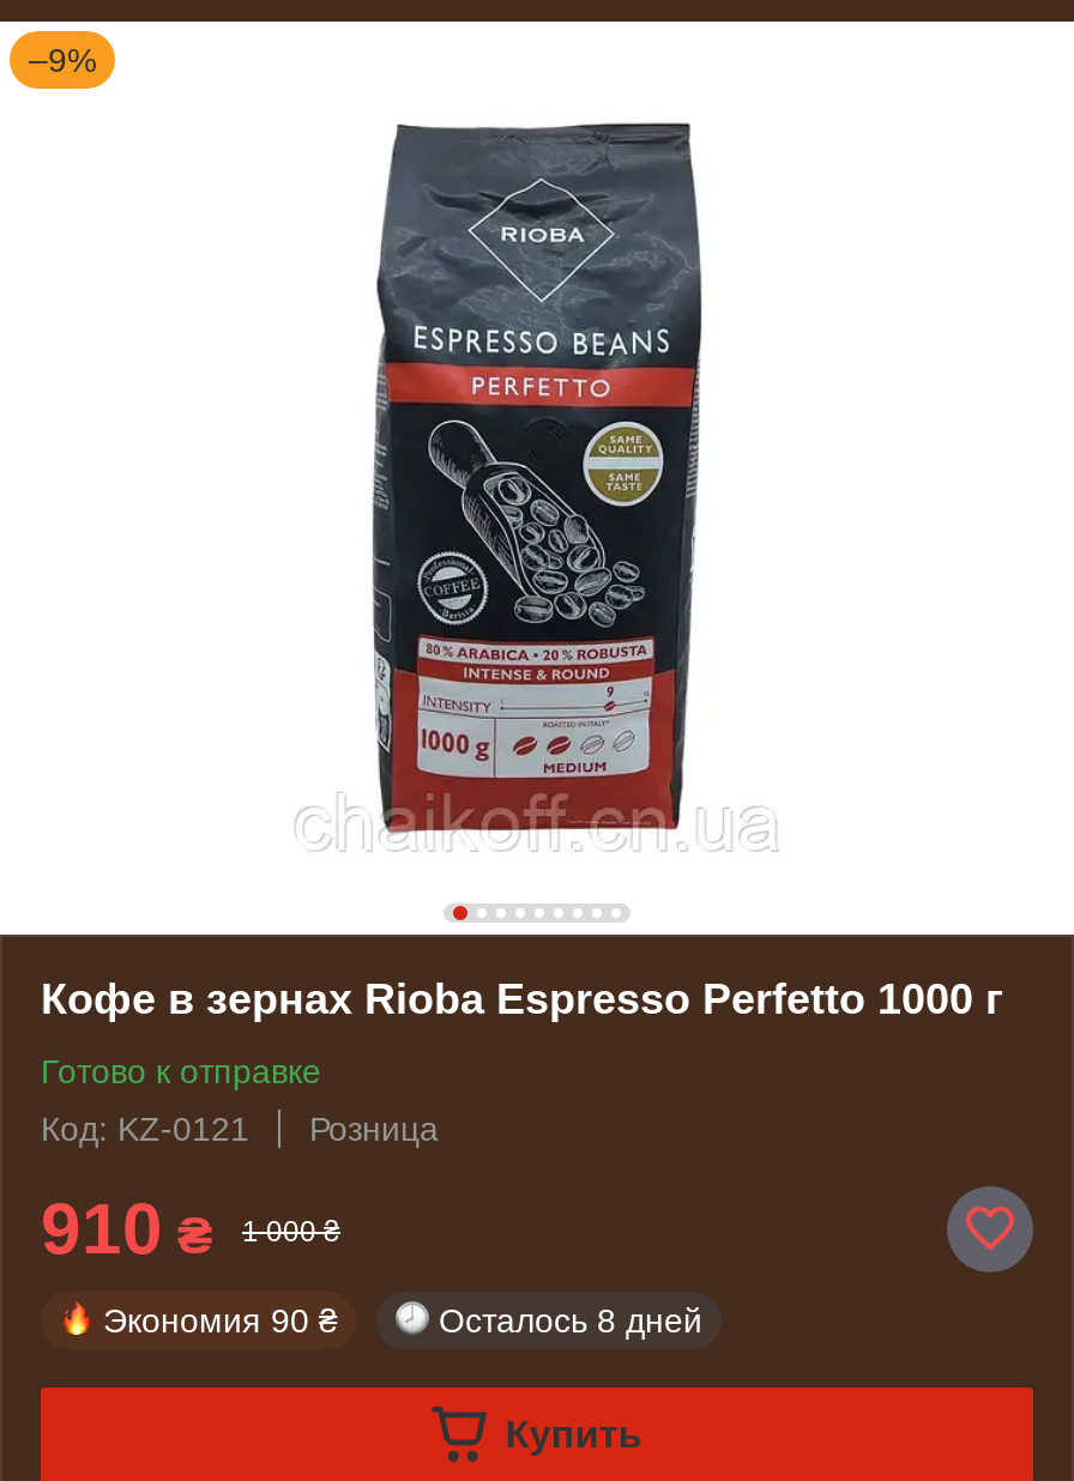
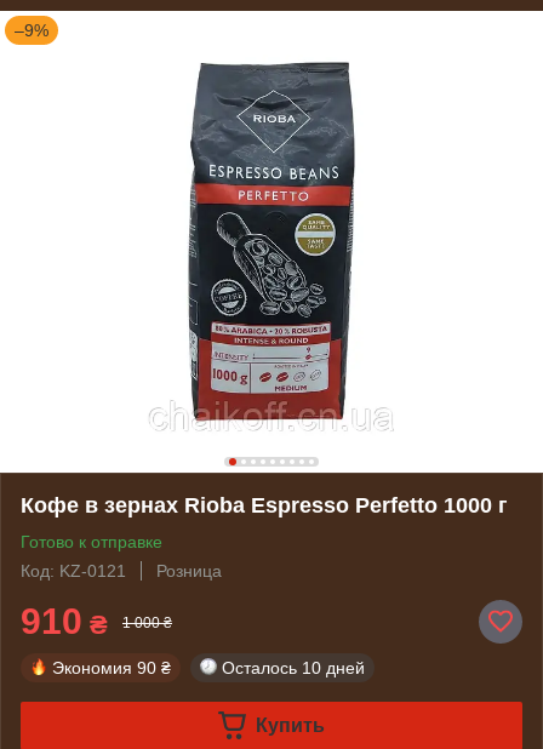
[439,1301,702,1339] Осталось 8 дней -> [222,658,365,677] Осталось 10 дней

